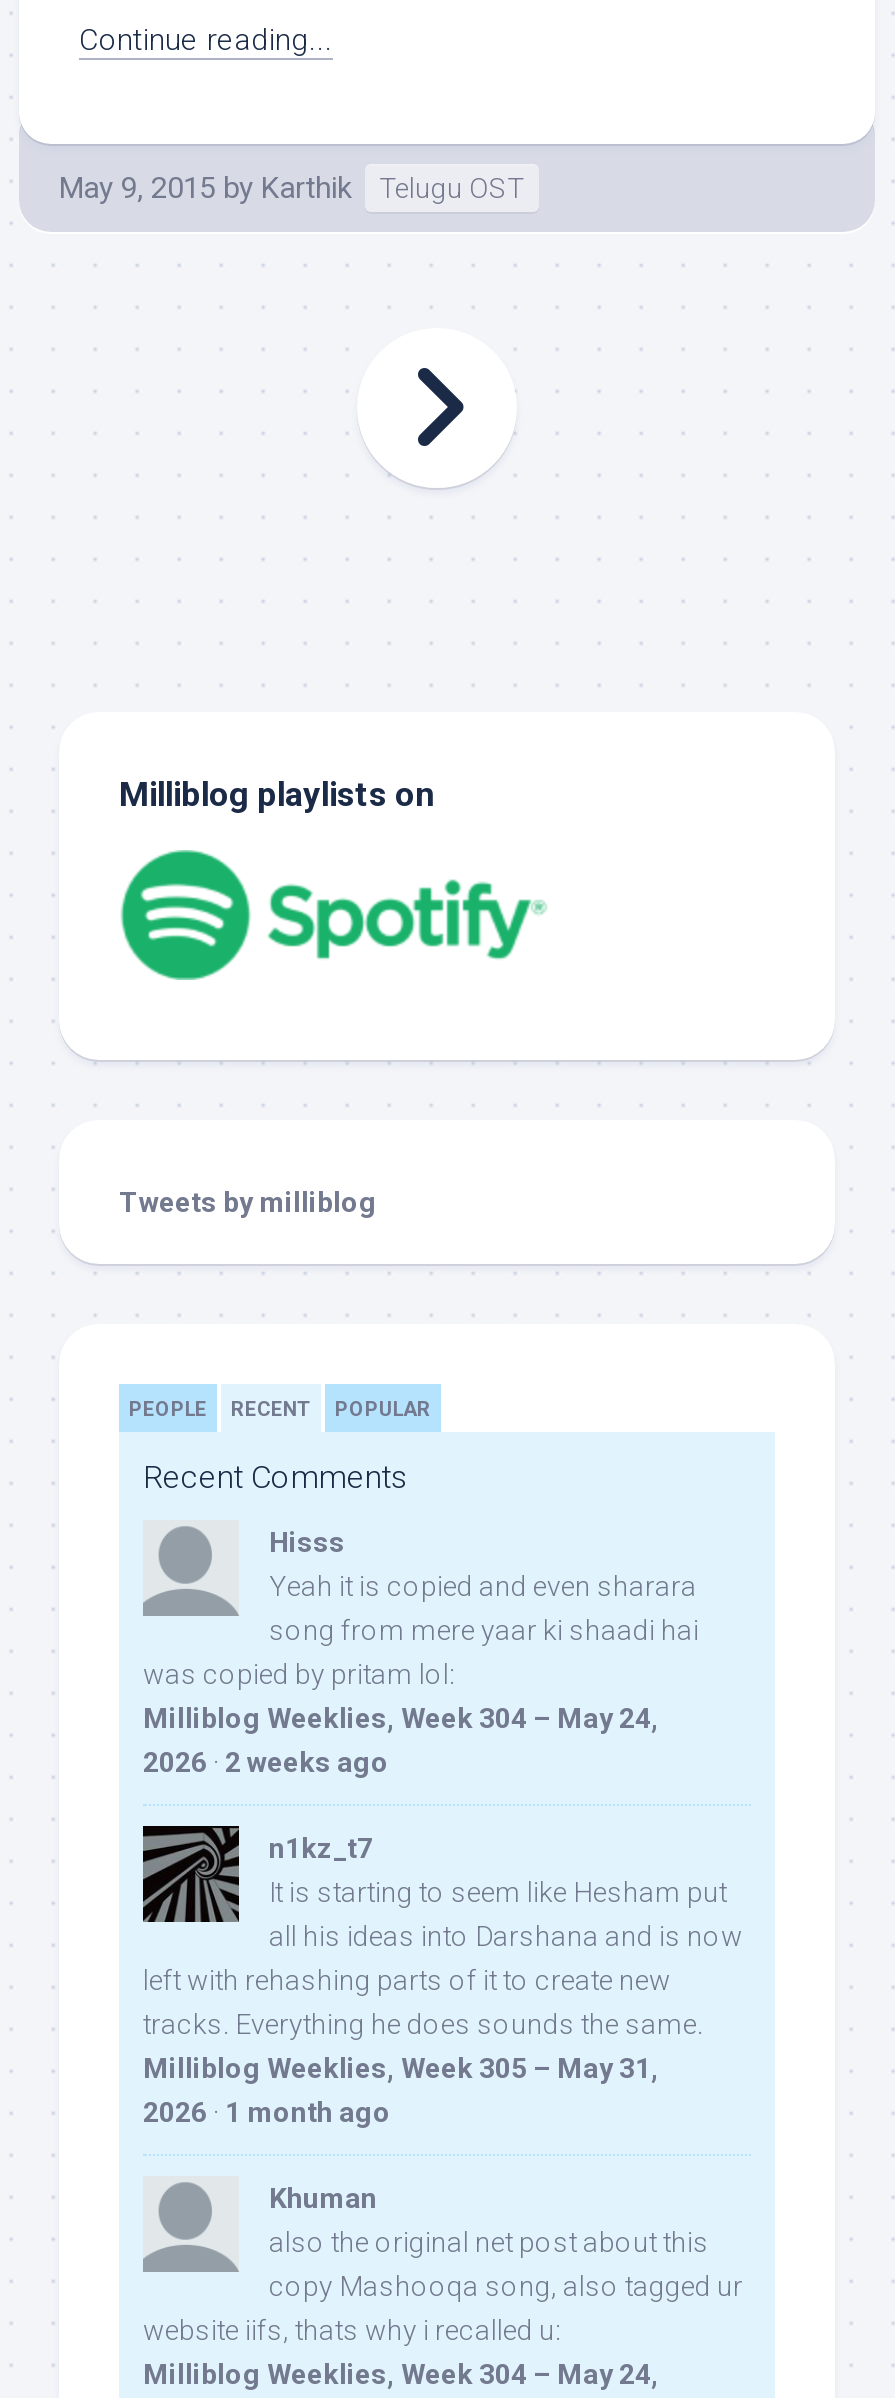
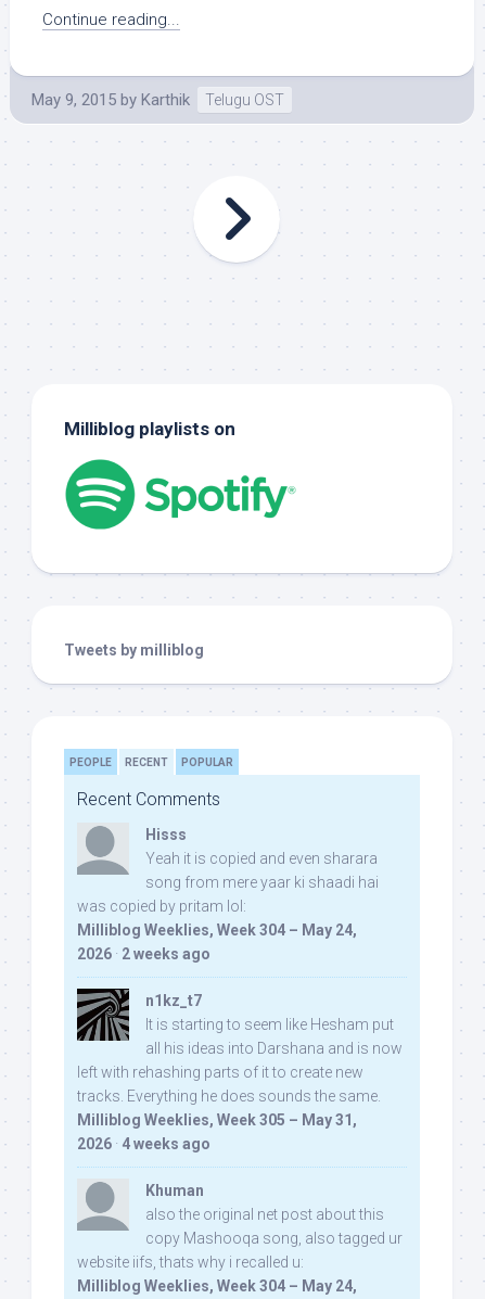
[143,2096,391,2128] 2026 · 1 month ago -> [77,1135,210,1152] 2026 · 4 weeks ago

